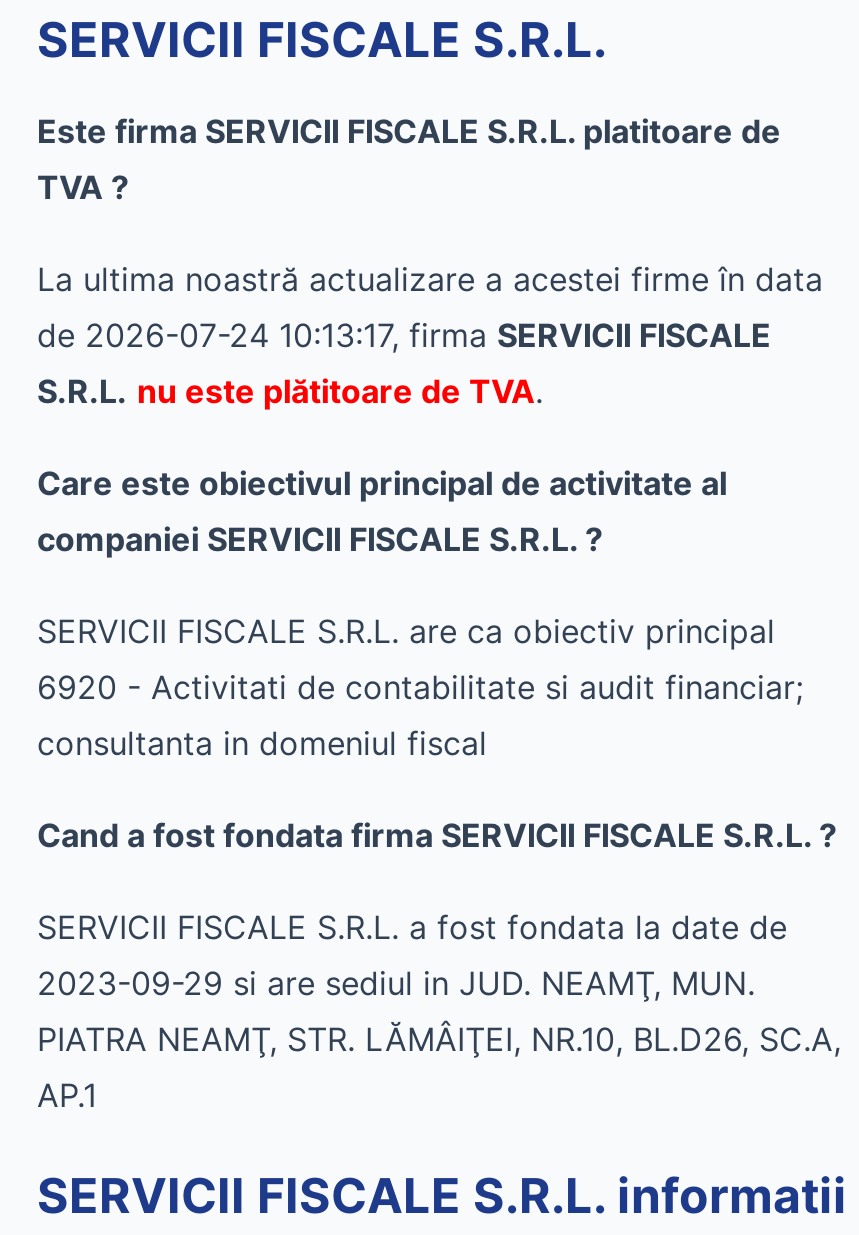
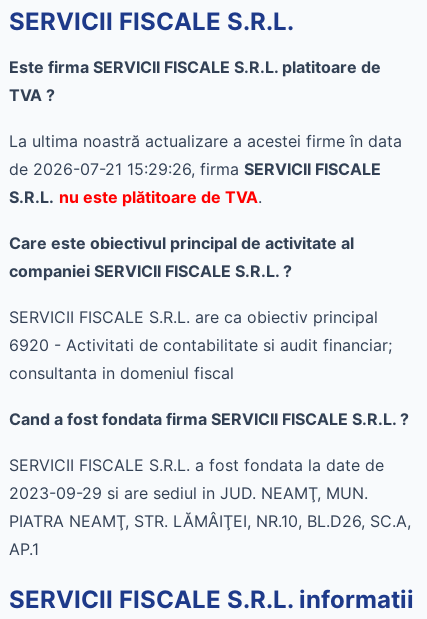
[37,315,771,355] de 2026-07-24 10:13:17, firma SERVICII FISCALE -> [9,159,381,179] de 2026-07-21 15:29:26, firma SERVICII FISCALE

